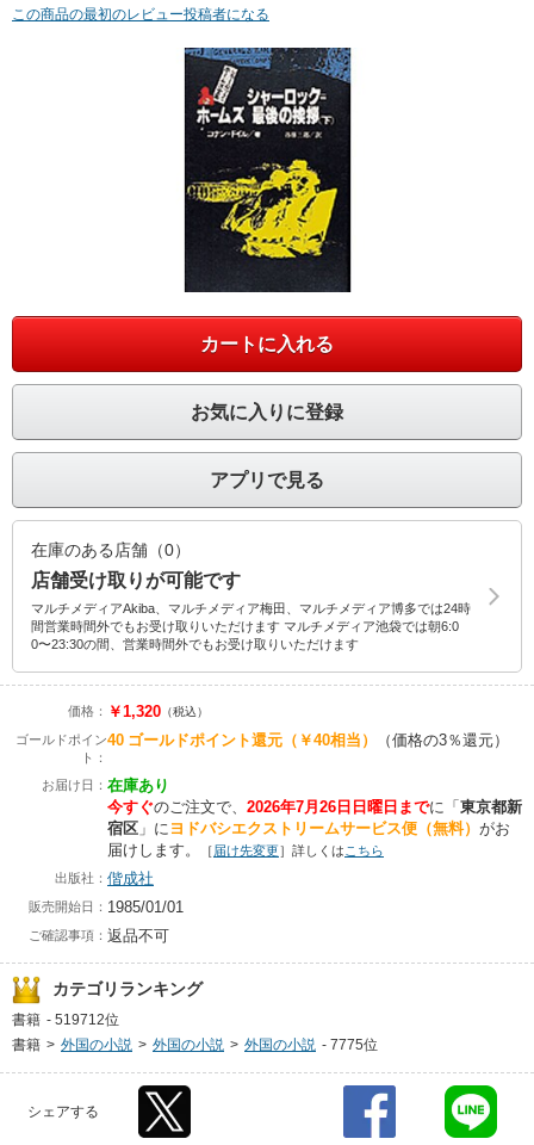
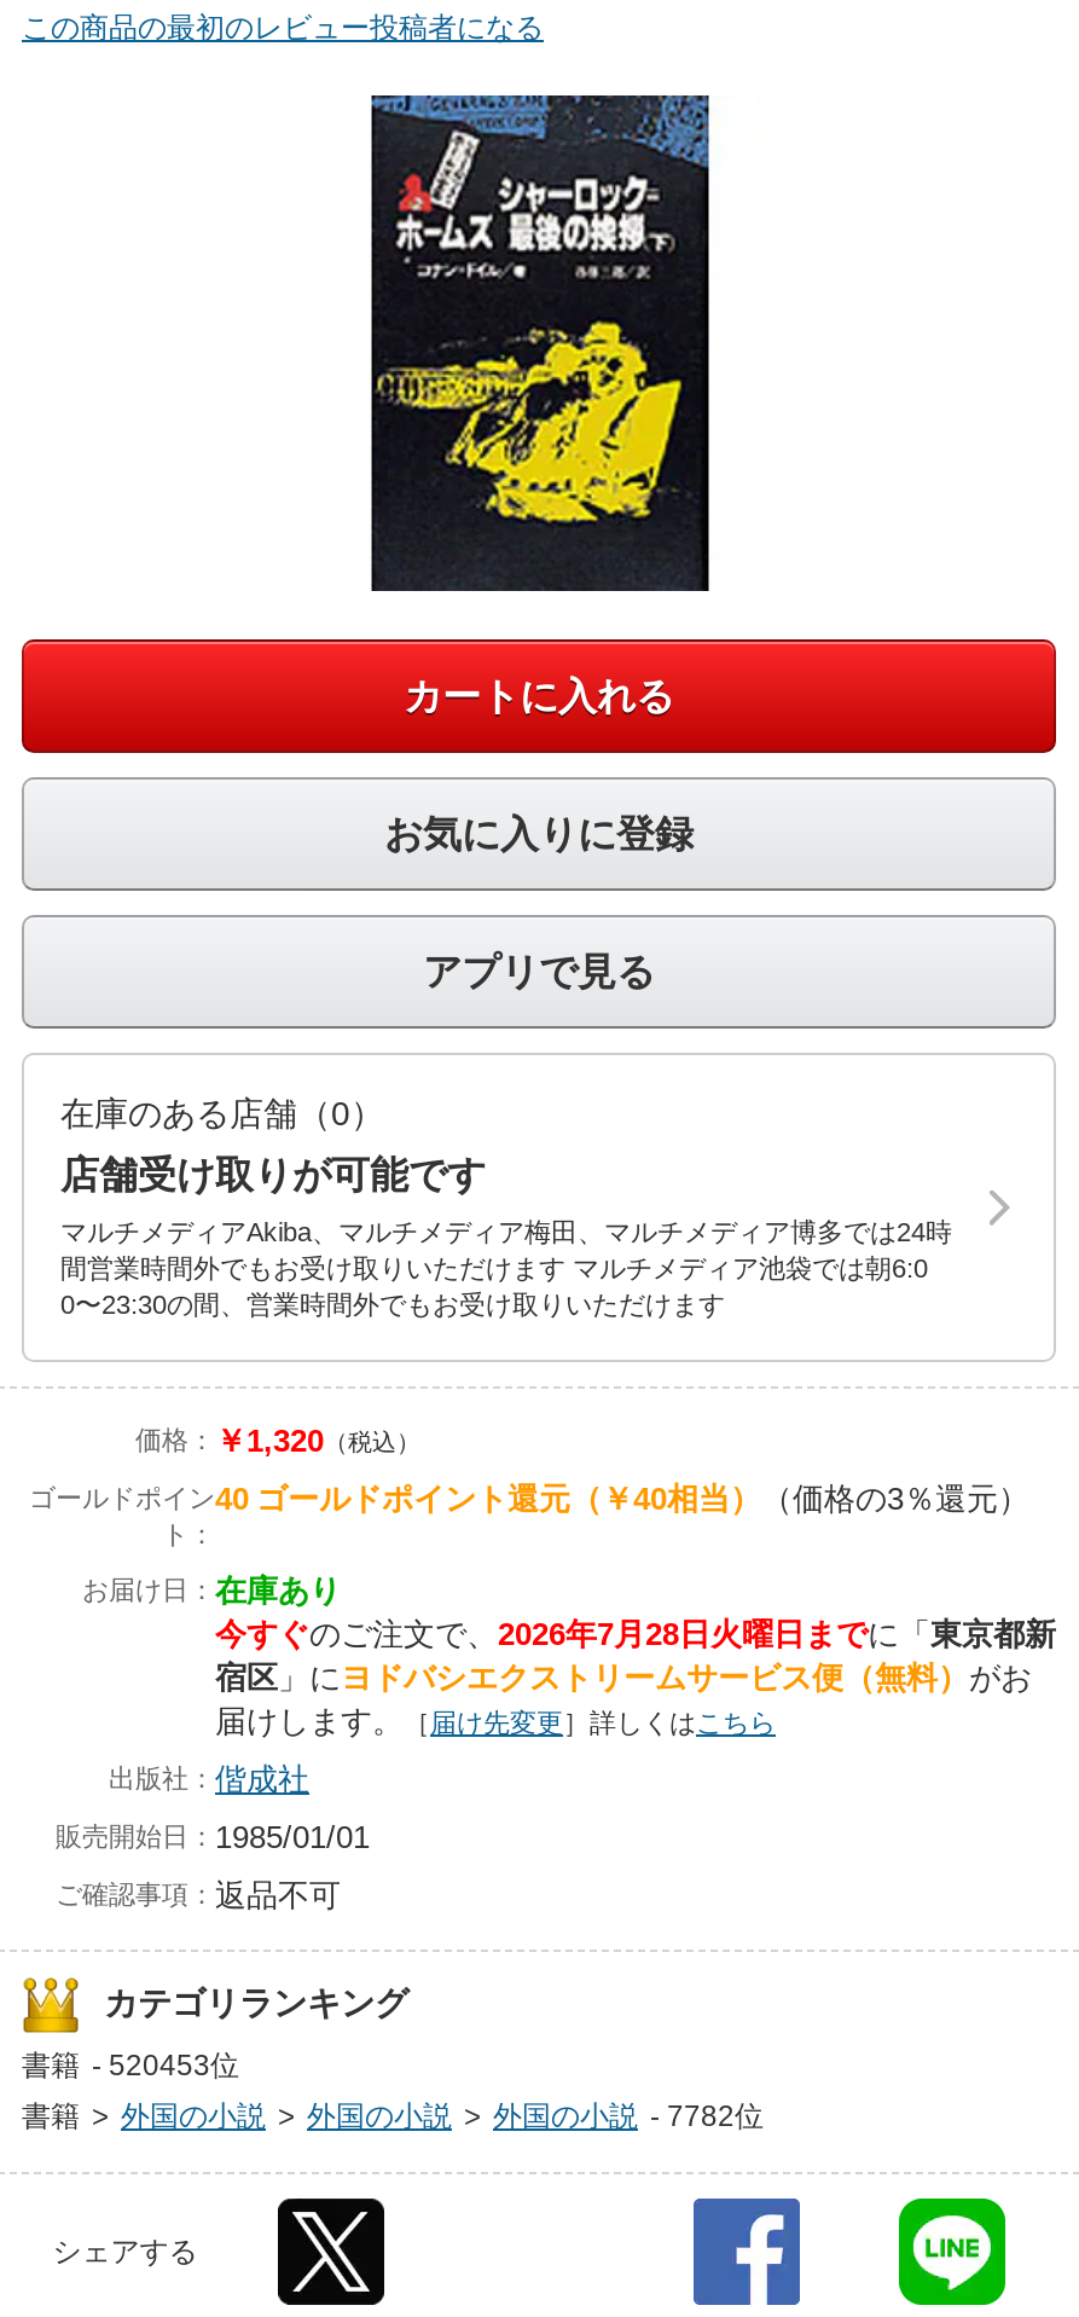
[107,798,522,816] 今すぐのご注文で、2026年7月26日日曜日までに「東京都新 -> [215,1616,1056,1652] 今すぐのご注文で、2026年7月28日火曜日までに「東京都新
[12,1011,119,1028] 書籍 - 519712位 -> [22,2049,239,2083] 書籍 - 520453位
[12,1036,378,1053] 書籍 > 外国の小説 > 外国の小説 > 外国の小説 - 7775位 -> [22,2099,764,2133] 書籍 > 外国の小説 > 外国の小説 > 外国の小説 - 7782位

